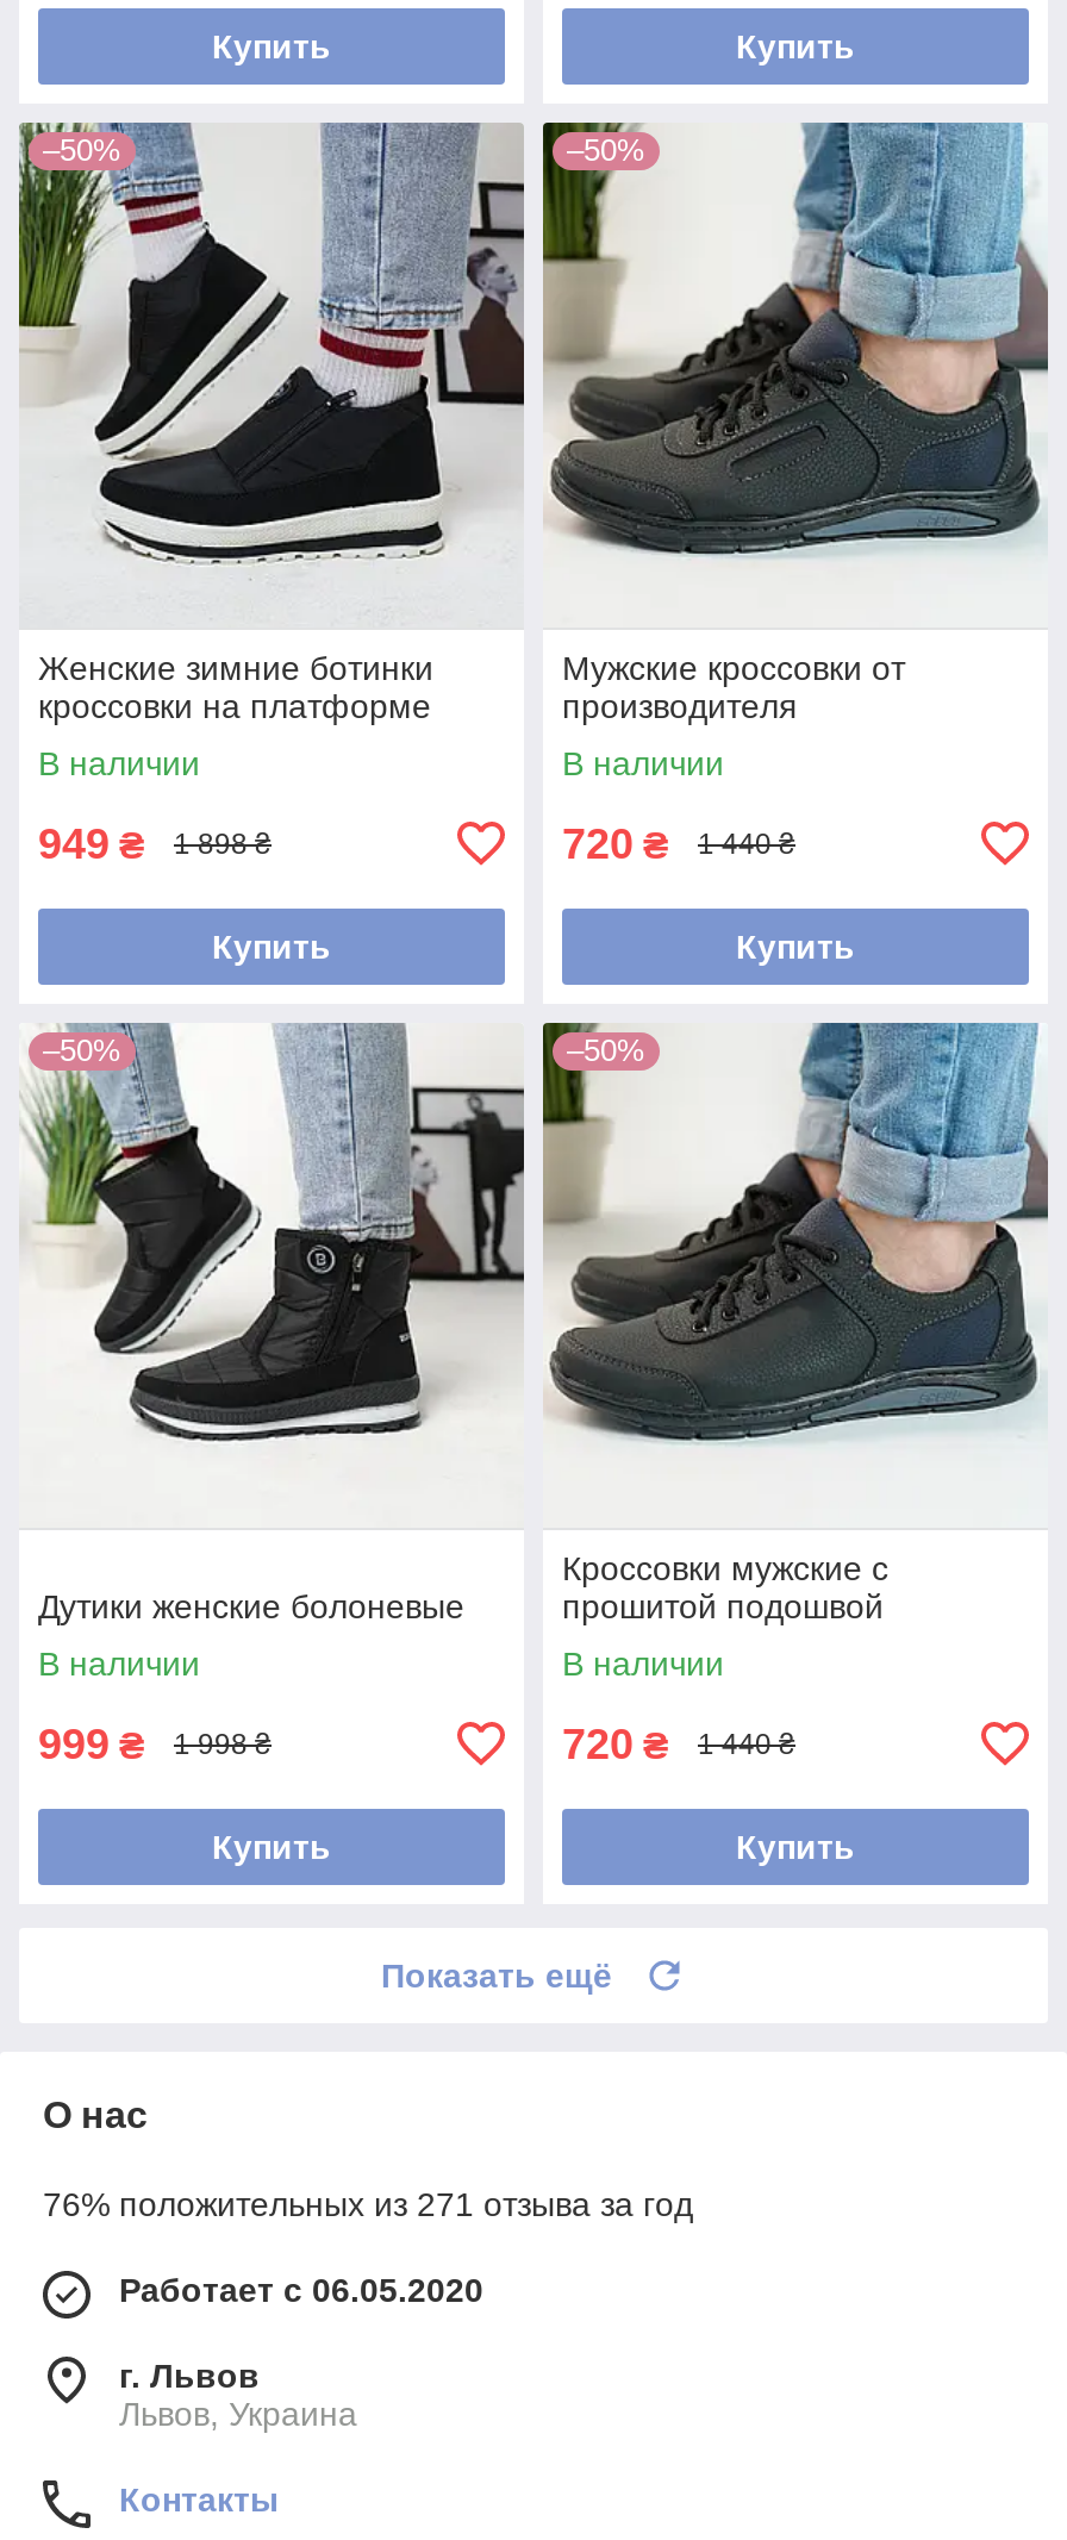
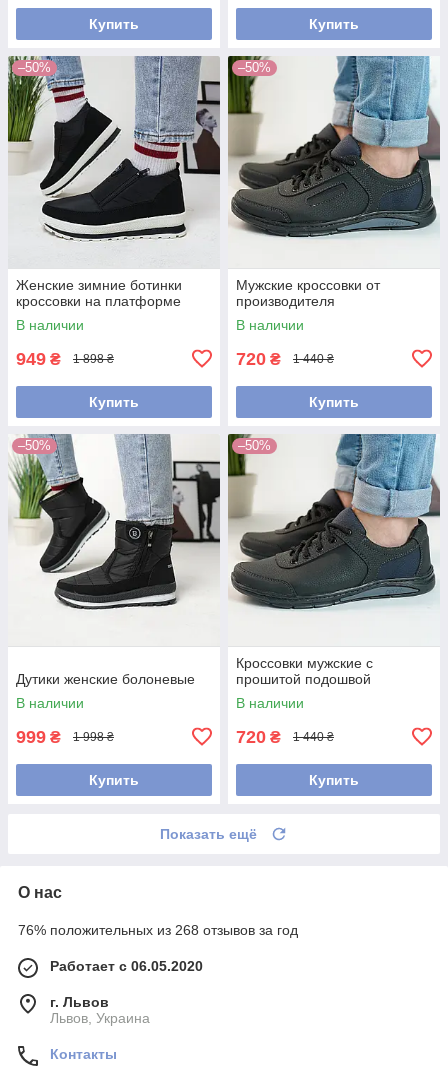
[43,2185,693,2223] 76% положительных из 271 отзыва за год -> [18,922,298,938] 76% положительных из 268 отзывов за год

